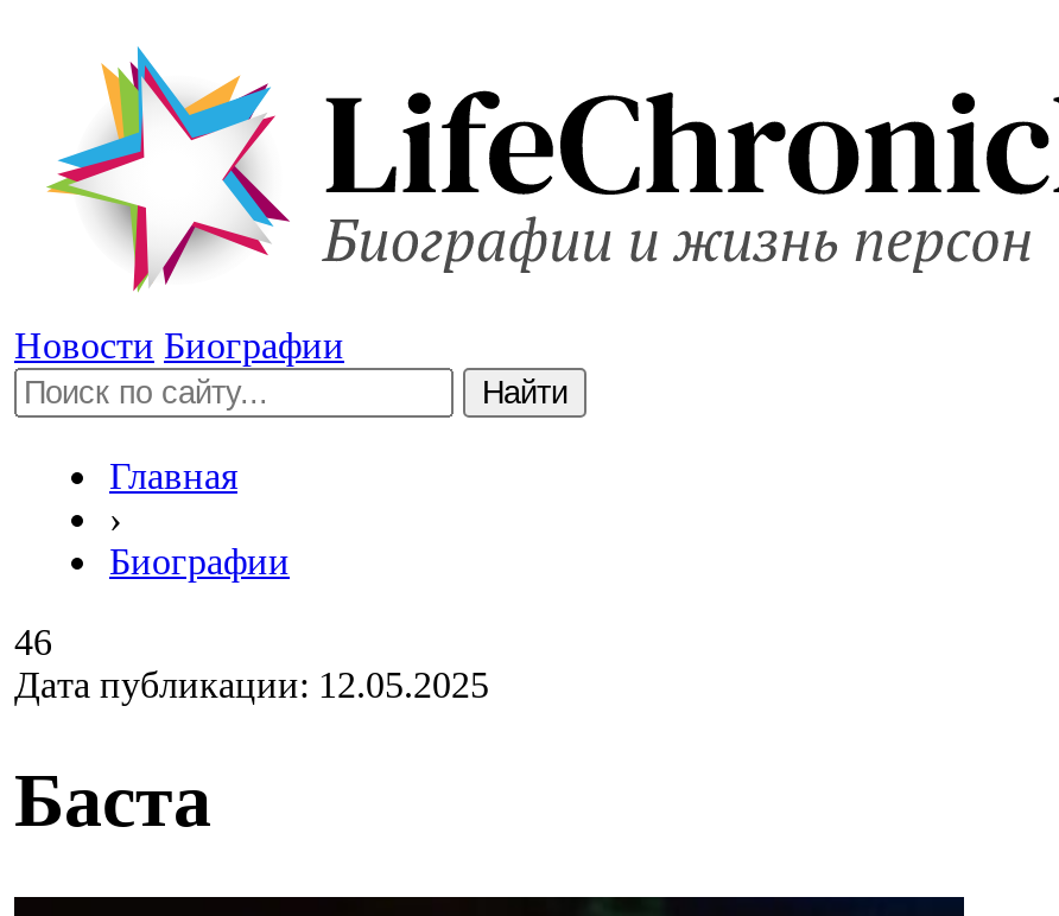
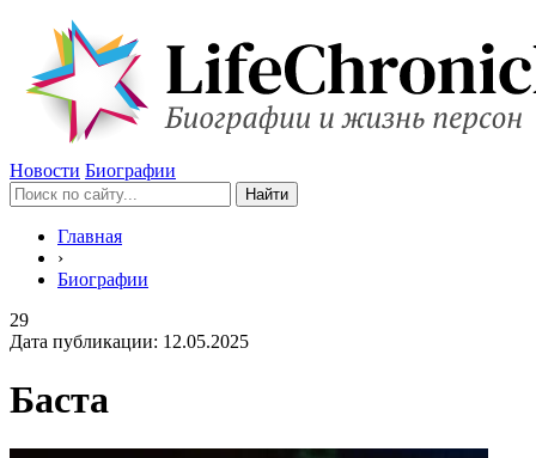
[14,622,52,662] 46 -> [10,310,29,330] 29

